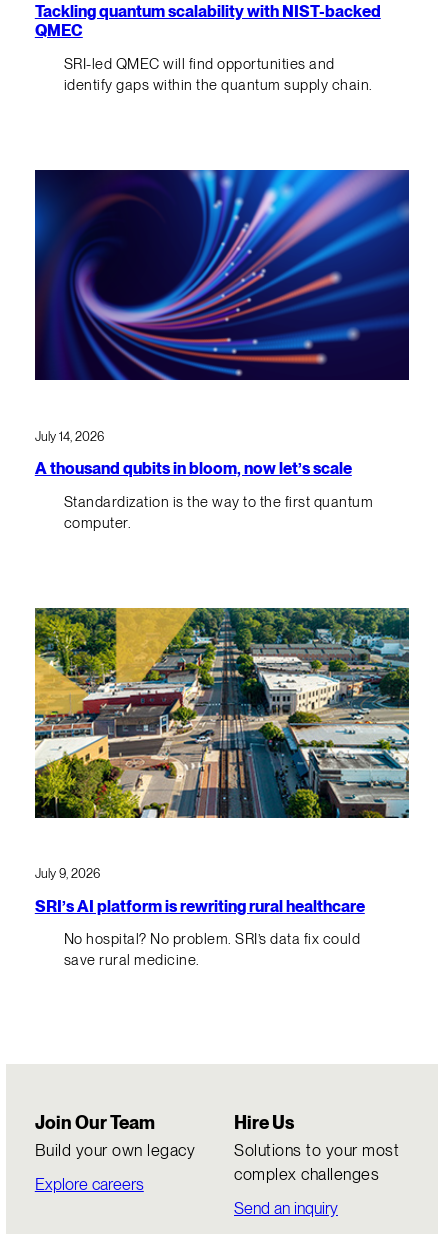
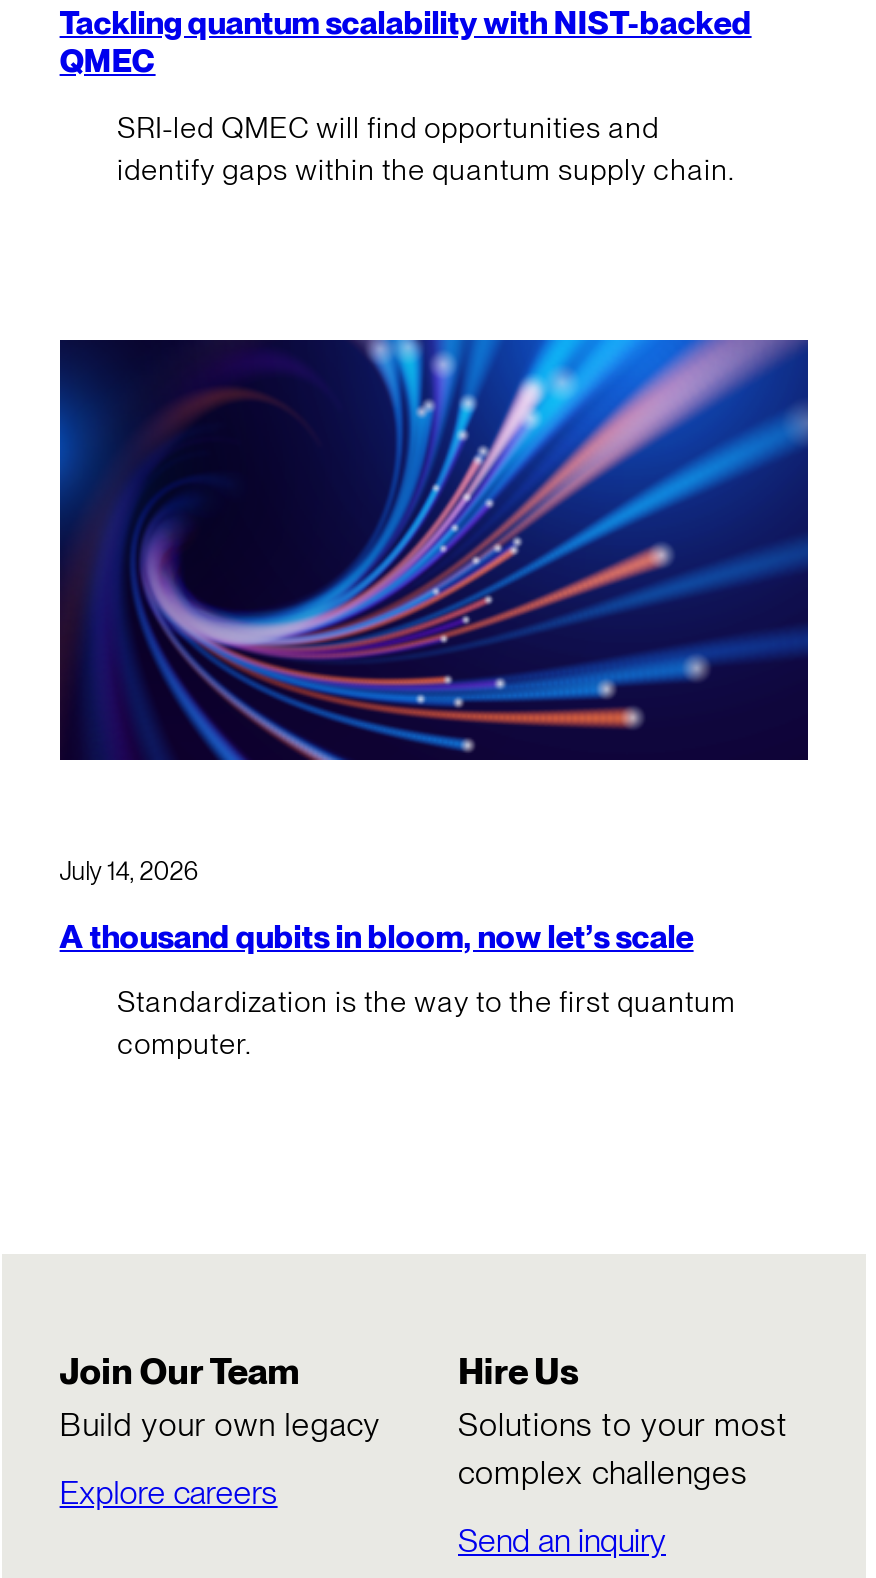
[34,607,410,819] [image] -> none
[35,866,365,969] July 9, 2026 | SRI’s AI platform is rewriting rural healthcare | No hospital? No problem. SRI’s data fix could | save rural medicine. -> none

